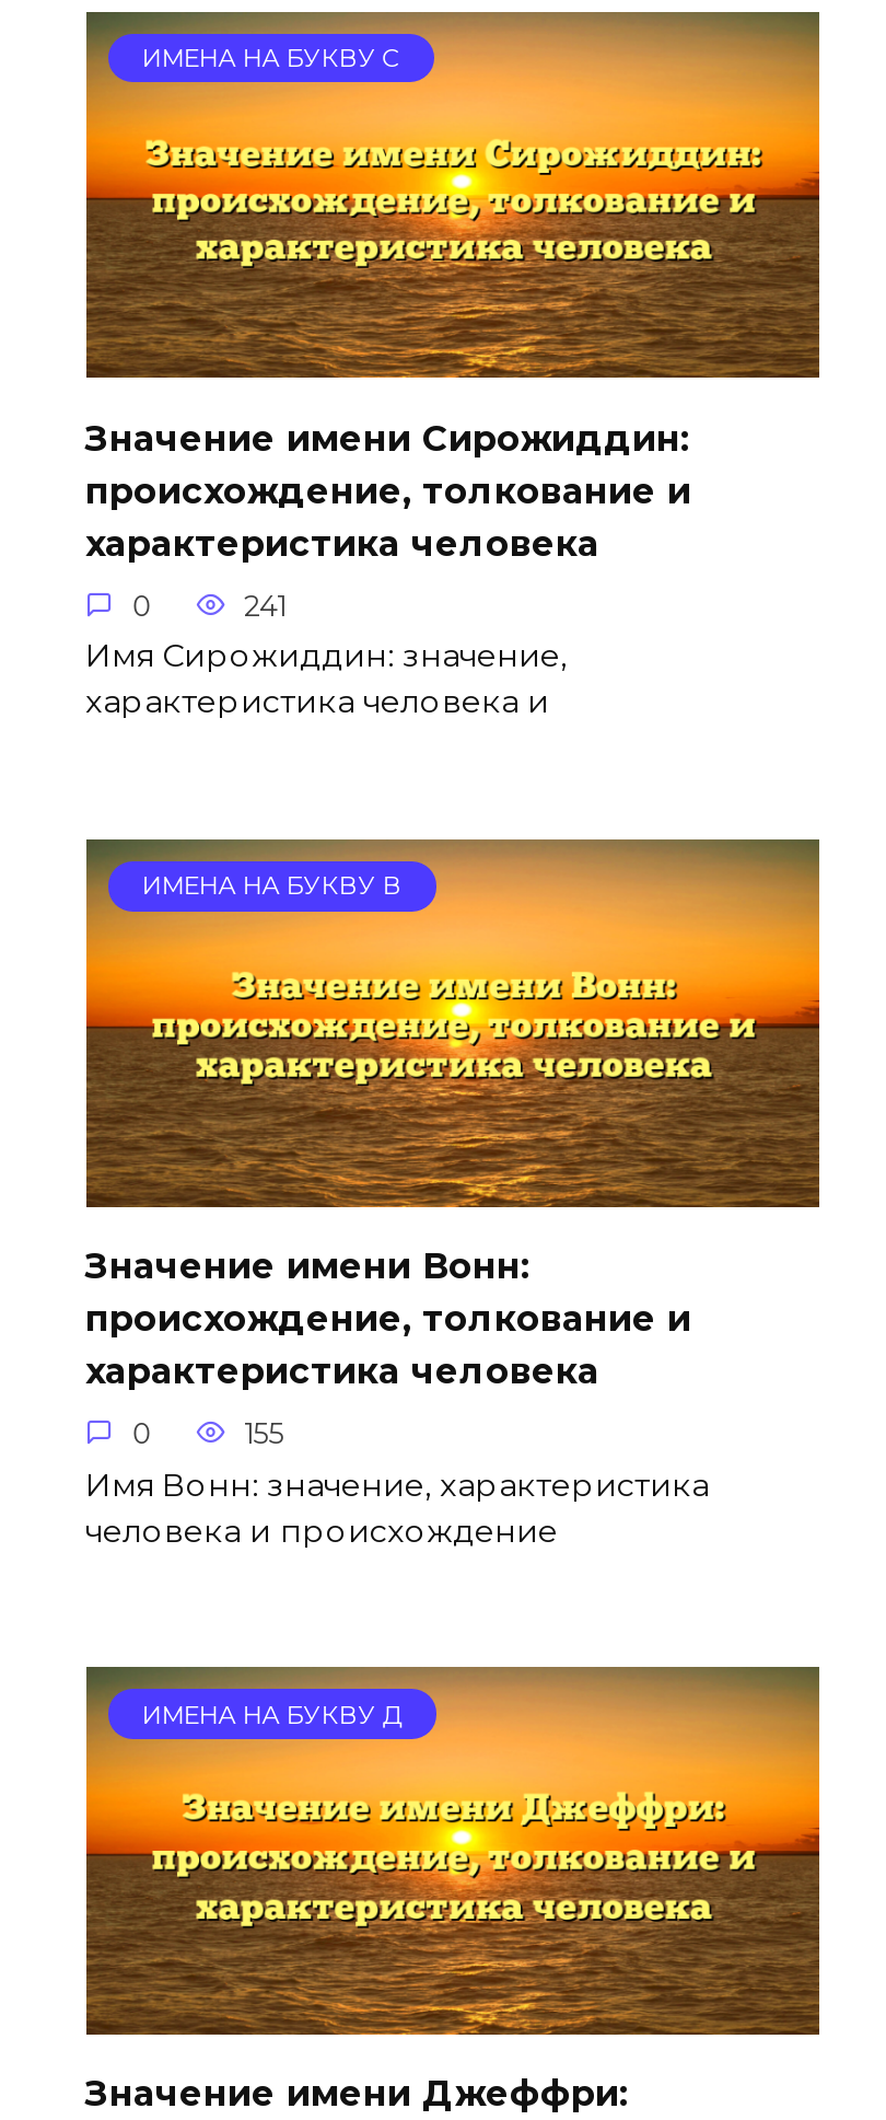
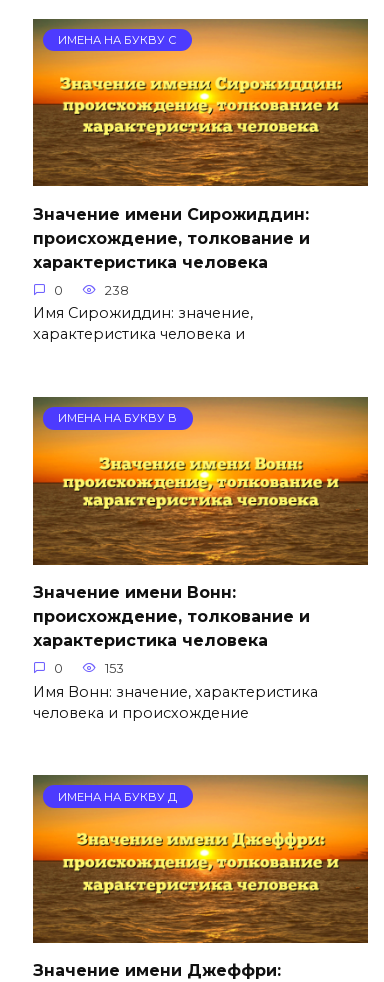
[244,589,285,622] 241 -> [105,283,129,298] 238
[244,1417,283,1450] 155 -> [105,661,124,676] 153

